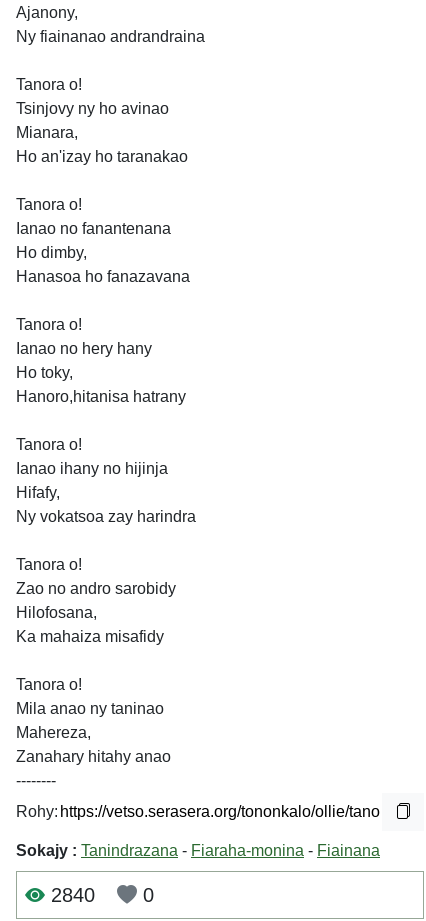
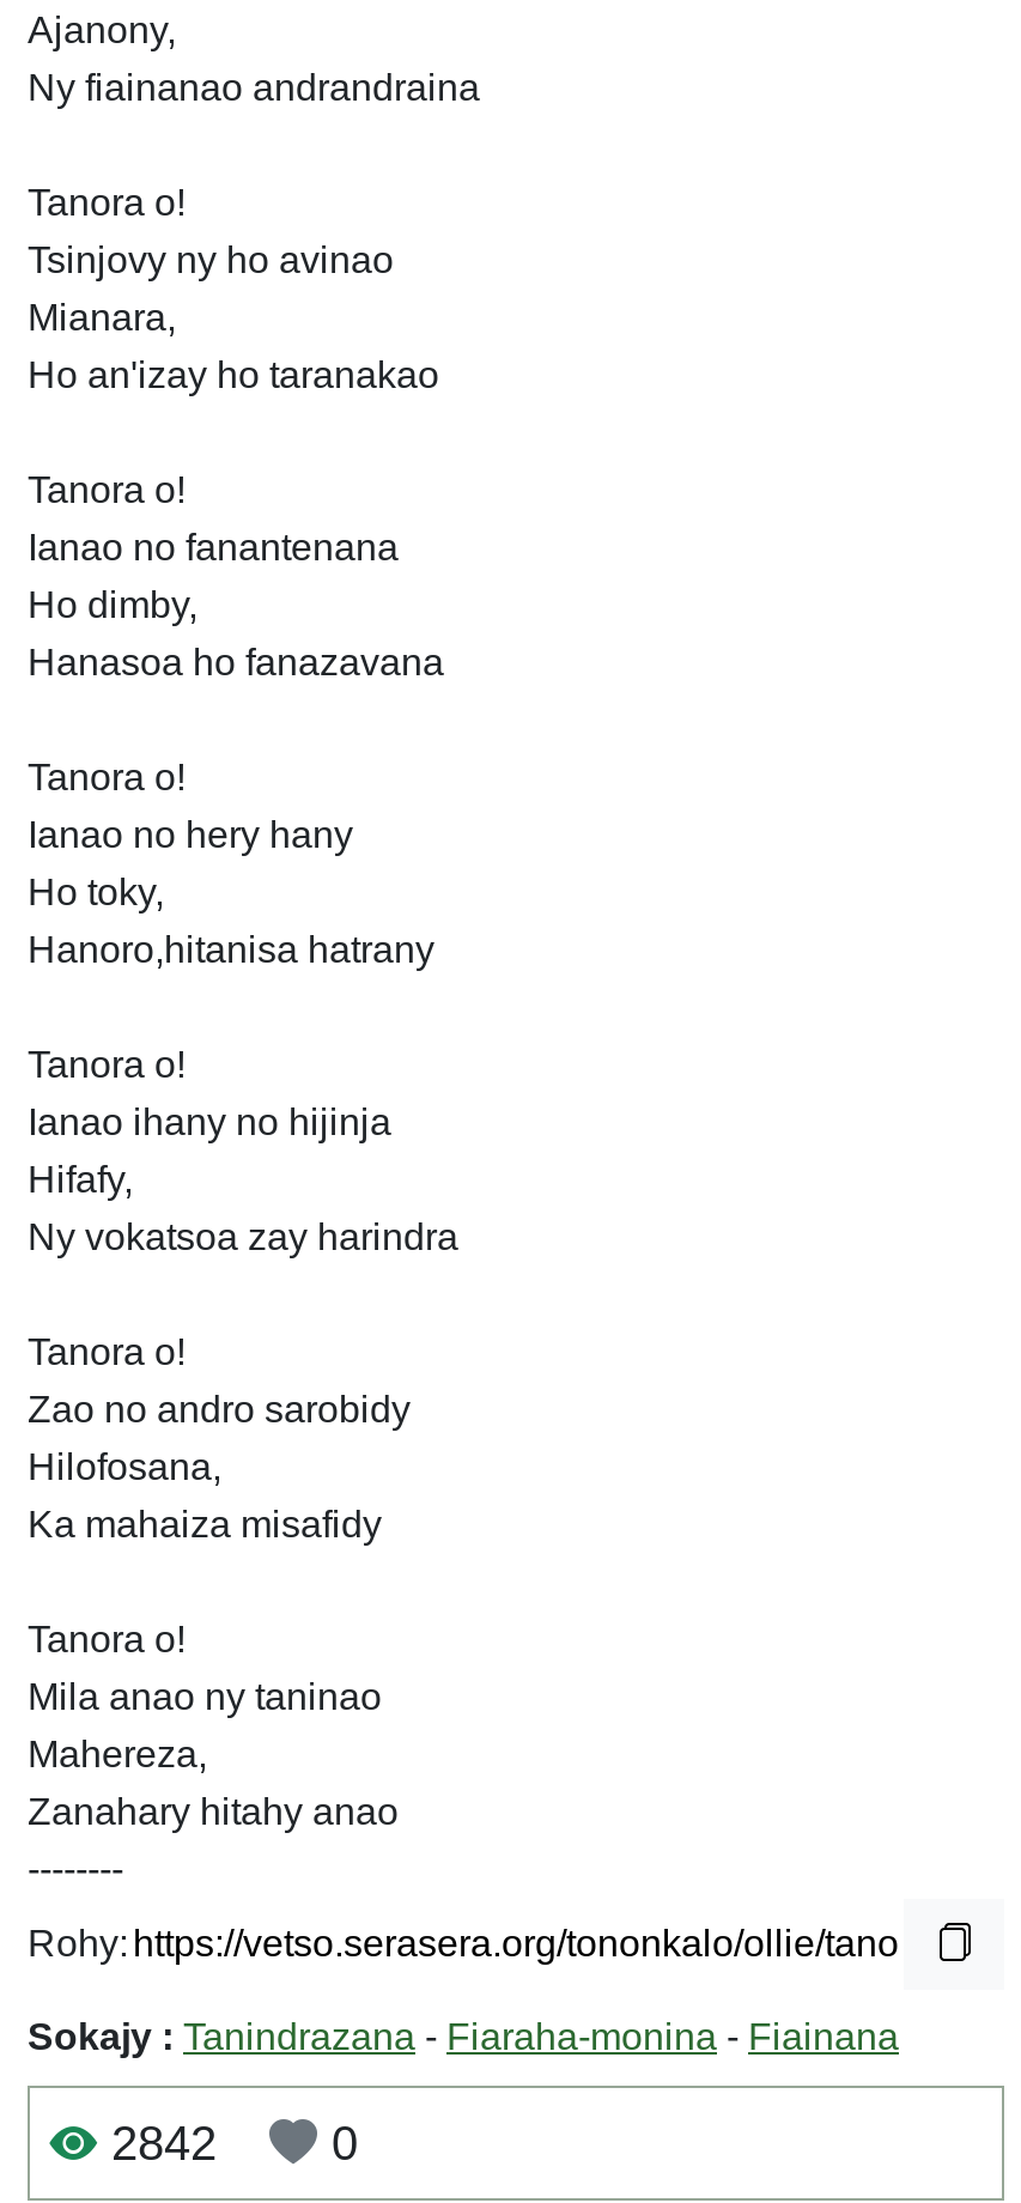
[45,884,154,906] 2840 0 -> [97,2118,358,2170] 2842 0

